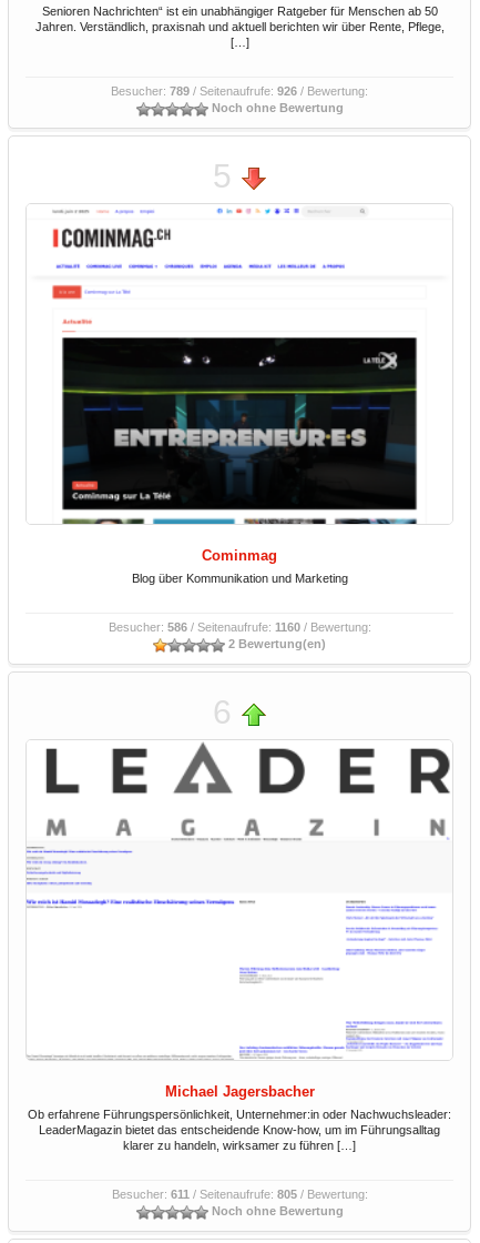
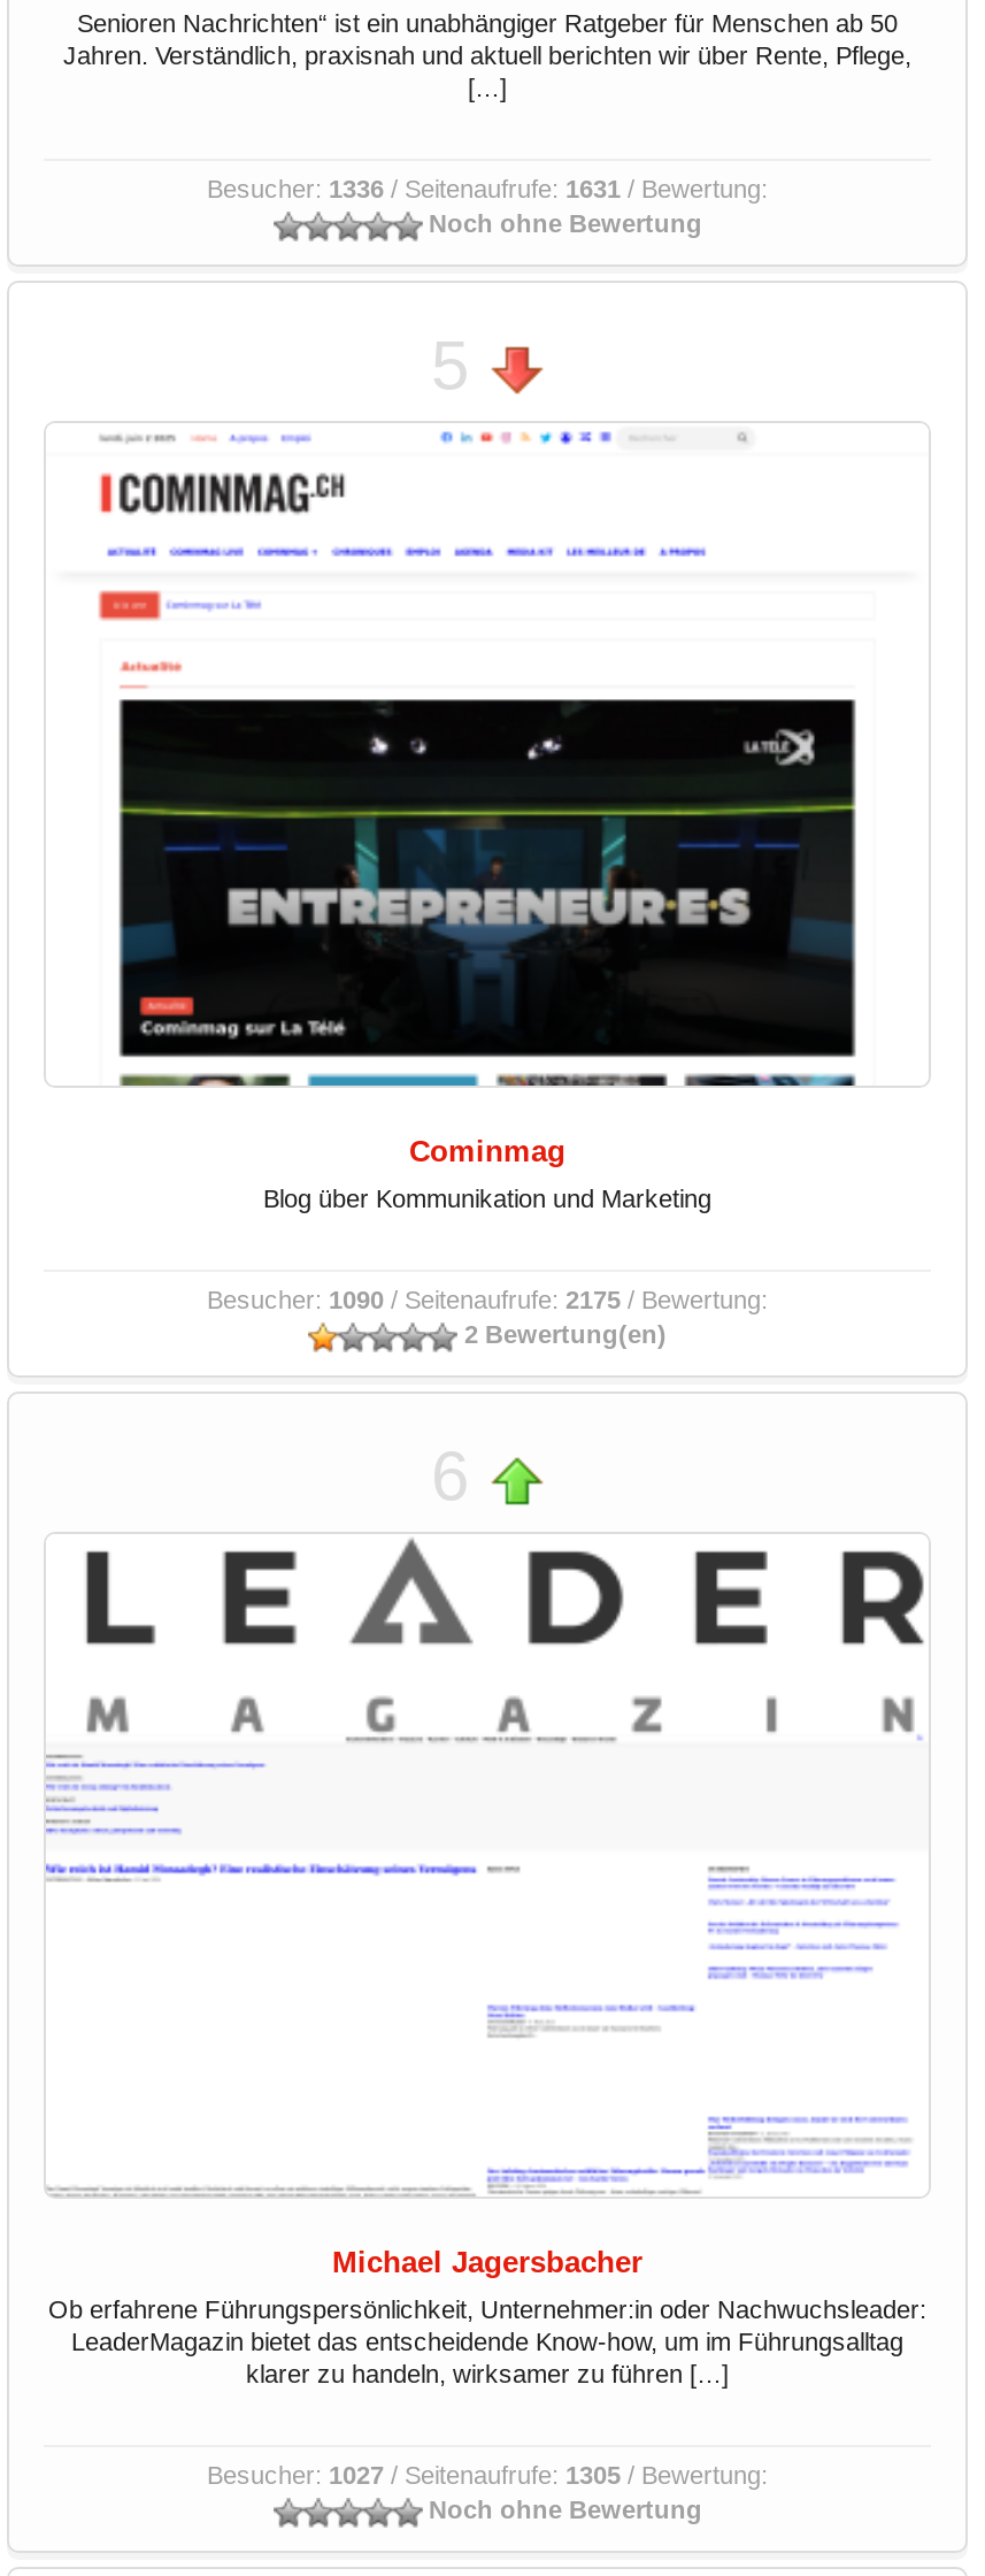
[111,84,368,98] Besucher: 789 / Seitenaufrufe: 926 / Bewertung: -> [207,175,768,203] Besucher: 1336 / Seitenaufrufe: 1631 / Bewertung:
[108,621,371,634] Besucher: 586 / Seitenaufrufe: 1160 / Bewertung: -> [207,1286,768,1314] Besucher: 1090 / Seitenaufrufe: 2175 / Bewertung:
[111,1188,367,1201] Besucher: 611 / Seitenaufrufe: 805 / Bewertung: -> [207,2461,768,2489] Besucher: 1027 / Seitenaufrufe: 1305 / Bewertung:

